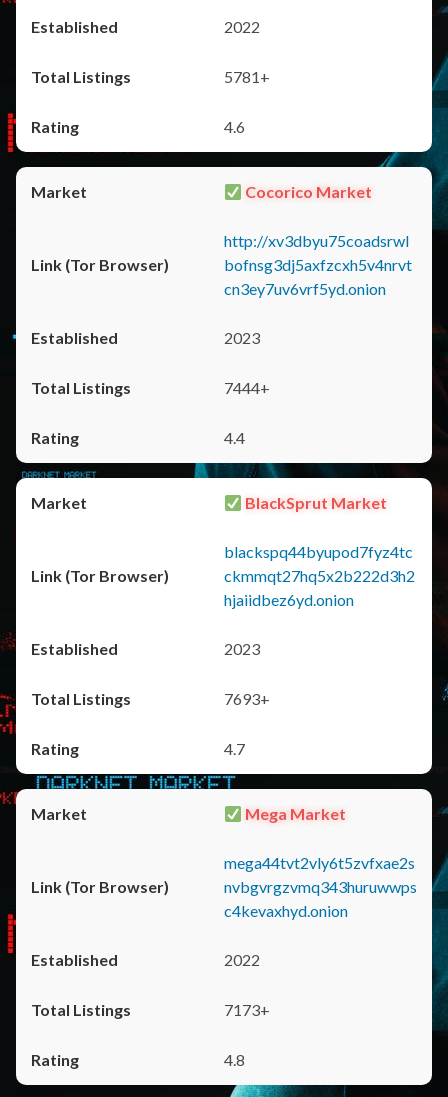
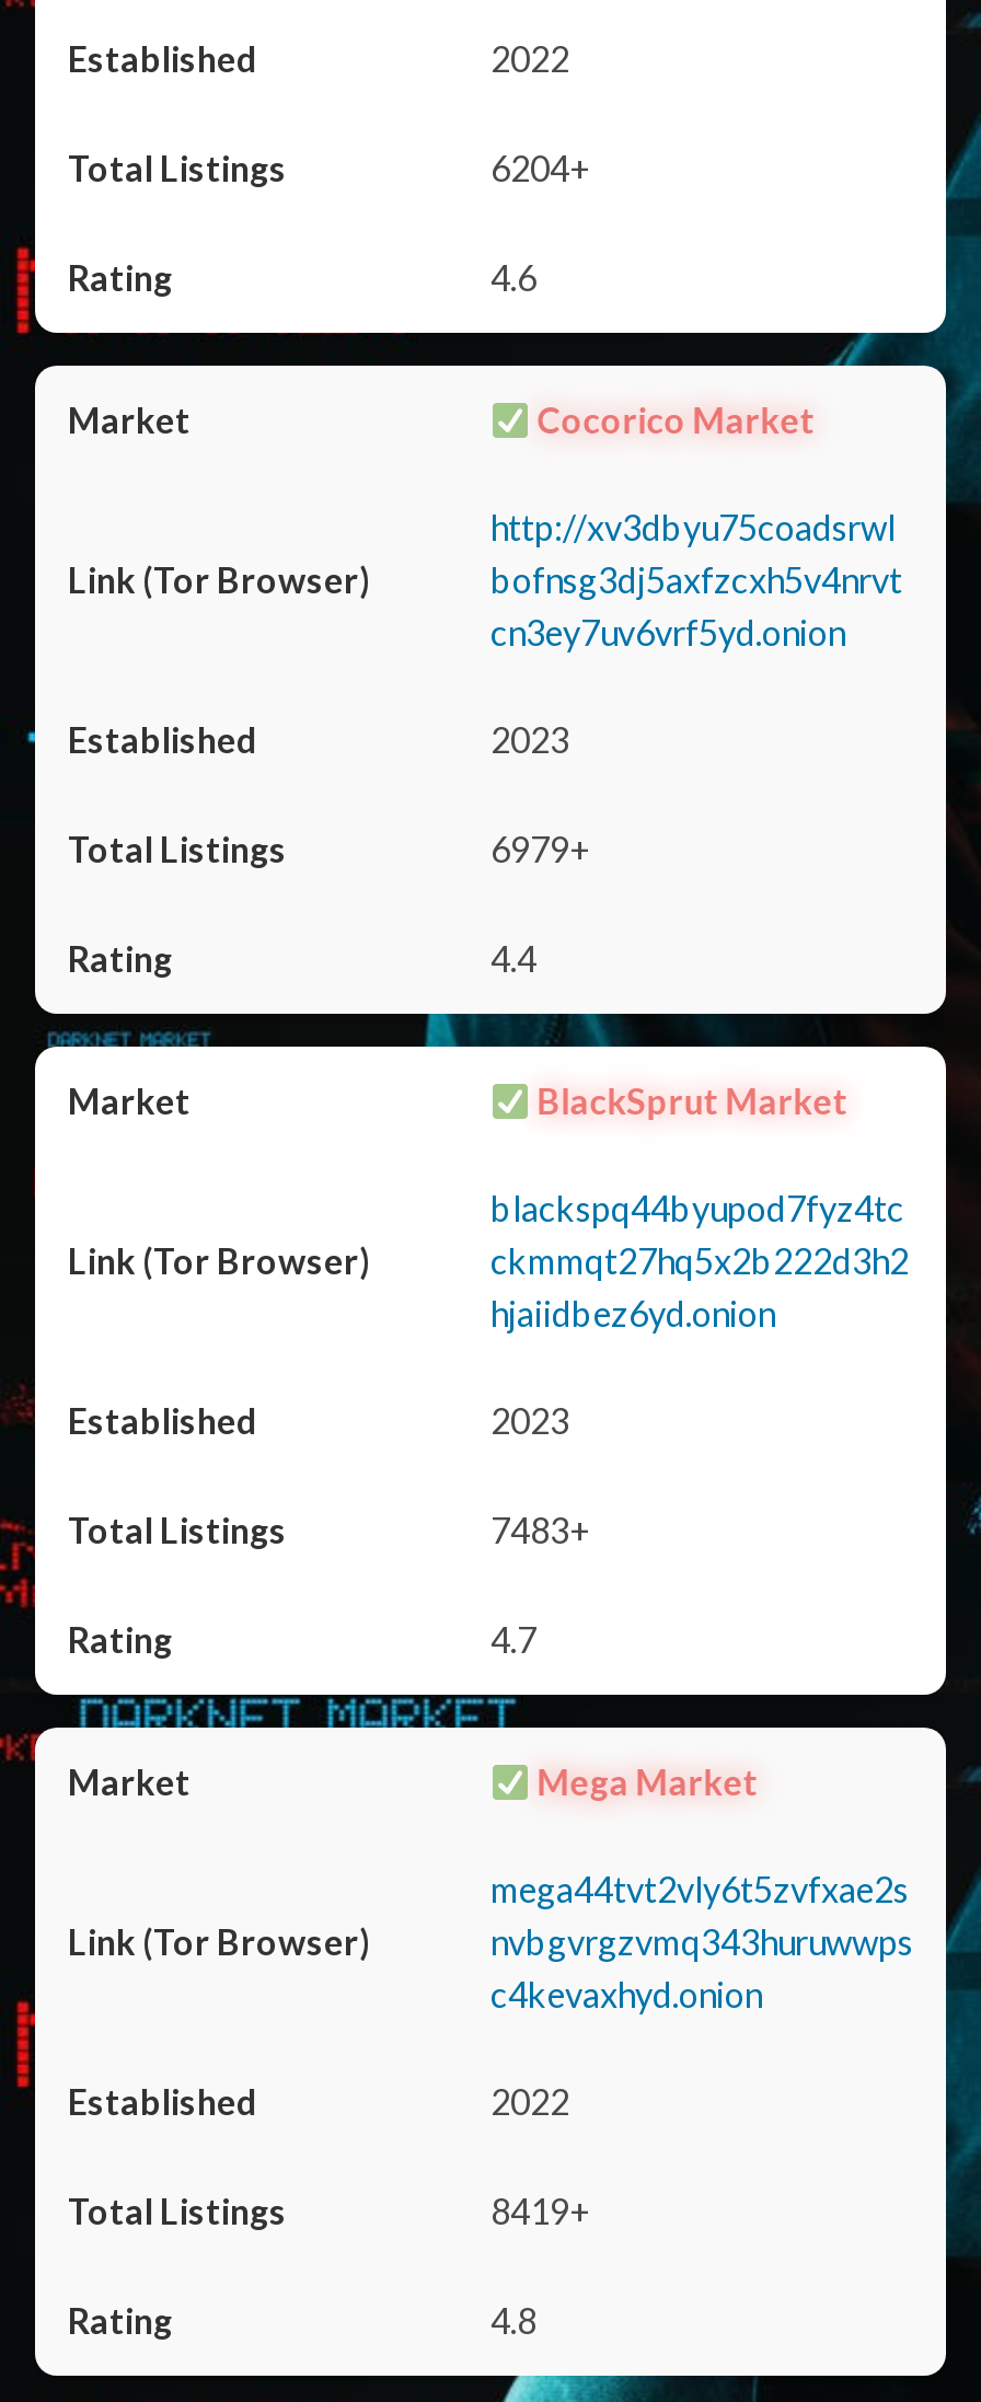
[224,67,270,86] 5781+ -> [490,147,591,188] 6204+
[224,378,270,397] 7444+ -> [490,828,591,869] 6979+
[224,689,270,708] 7693+ -> [490,1509,591,1550] 7483+
[224,1000,270,1019] 7173+ -> [490,2190,591,2231] 8419+

